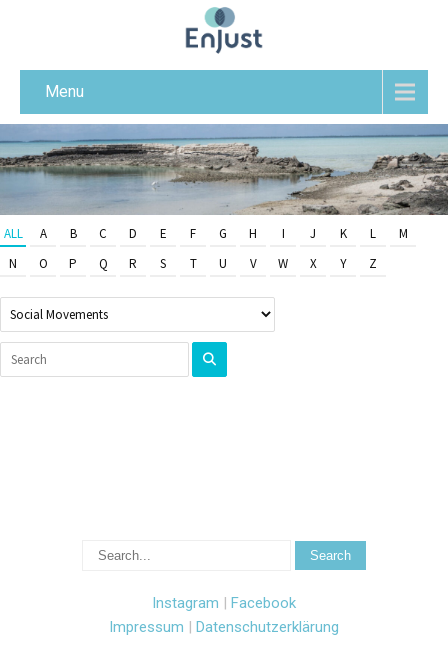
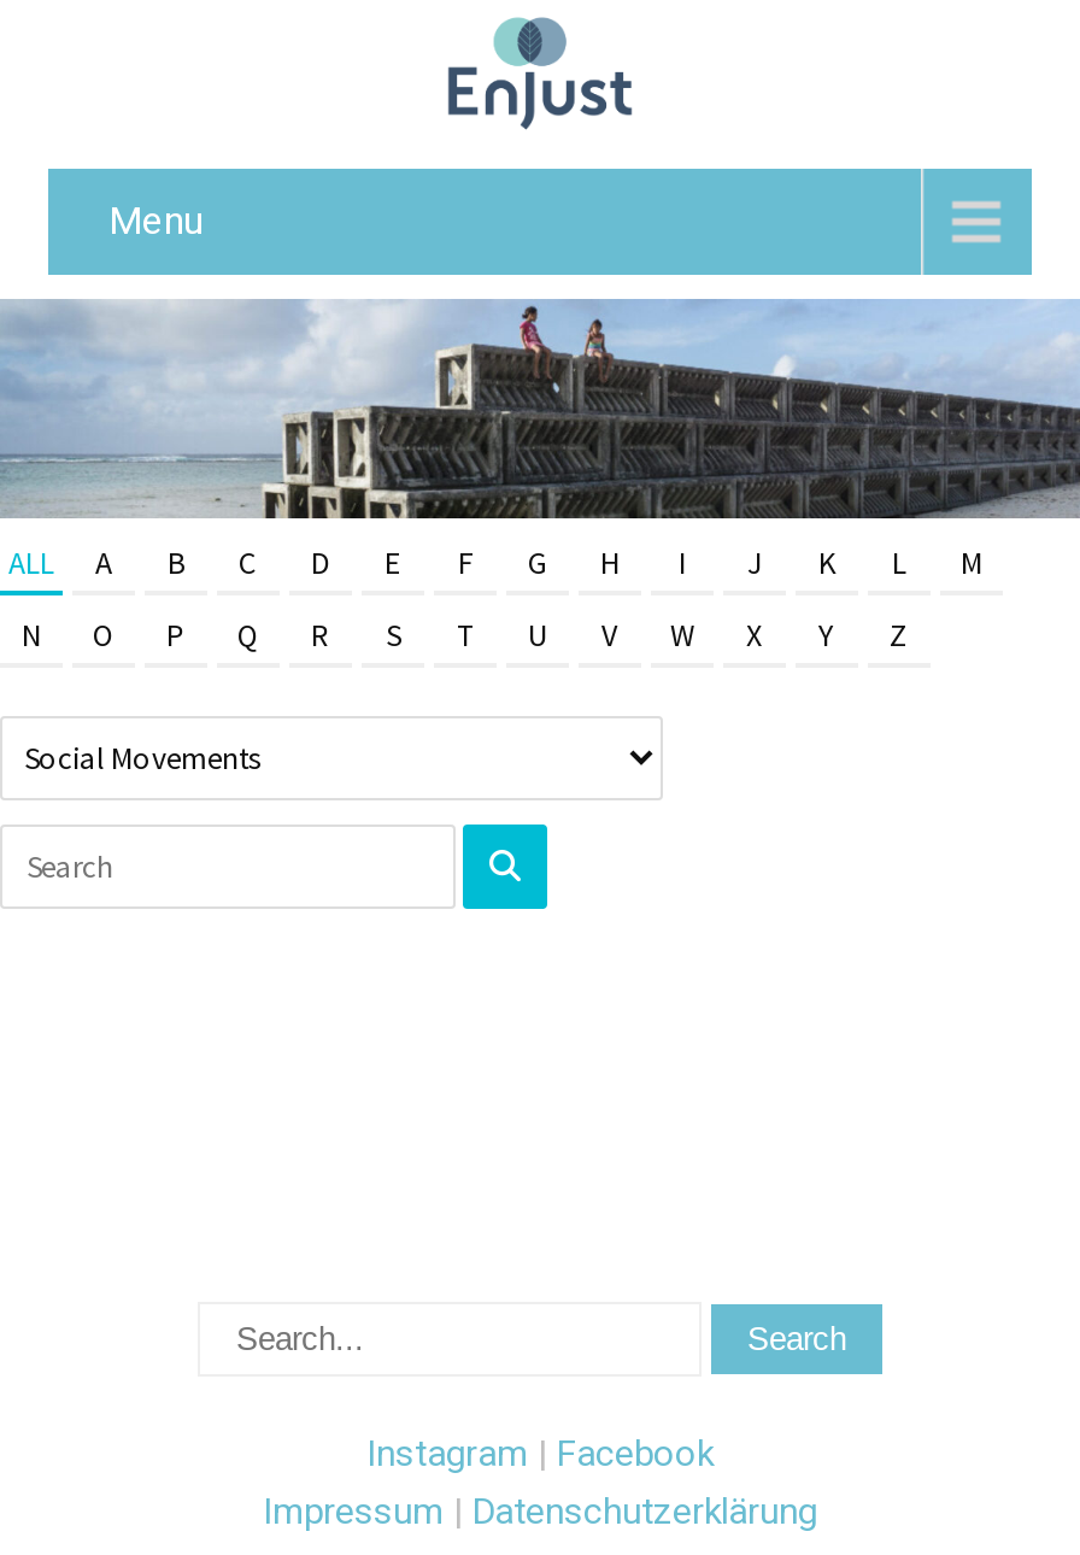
[3,124,445,216] [image] -> [7,299,1073,521] [image]

